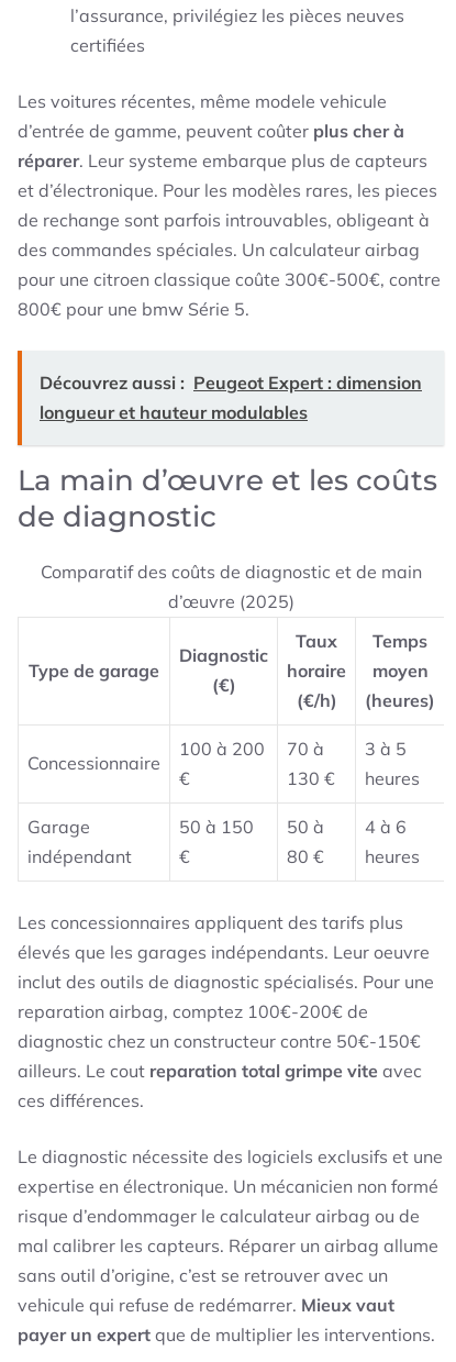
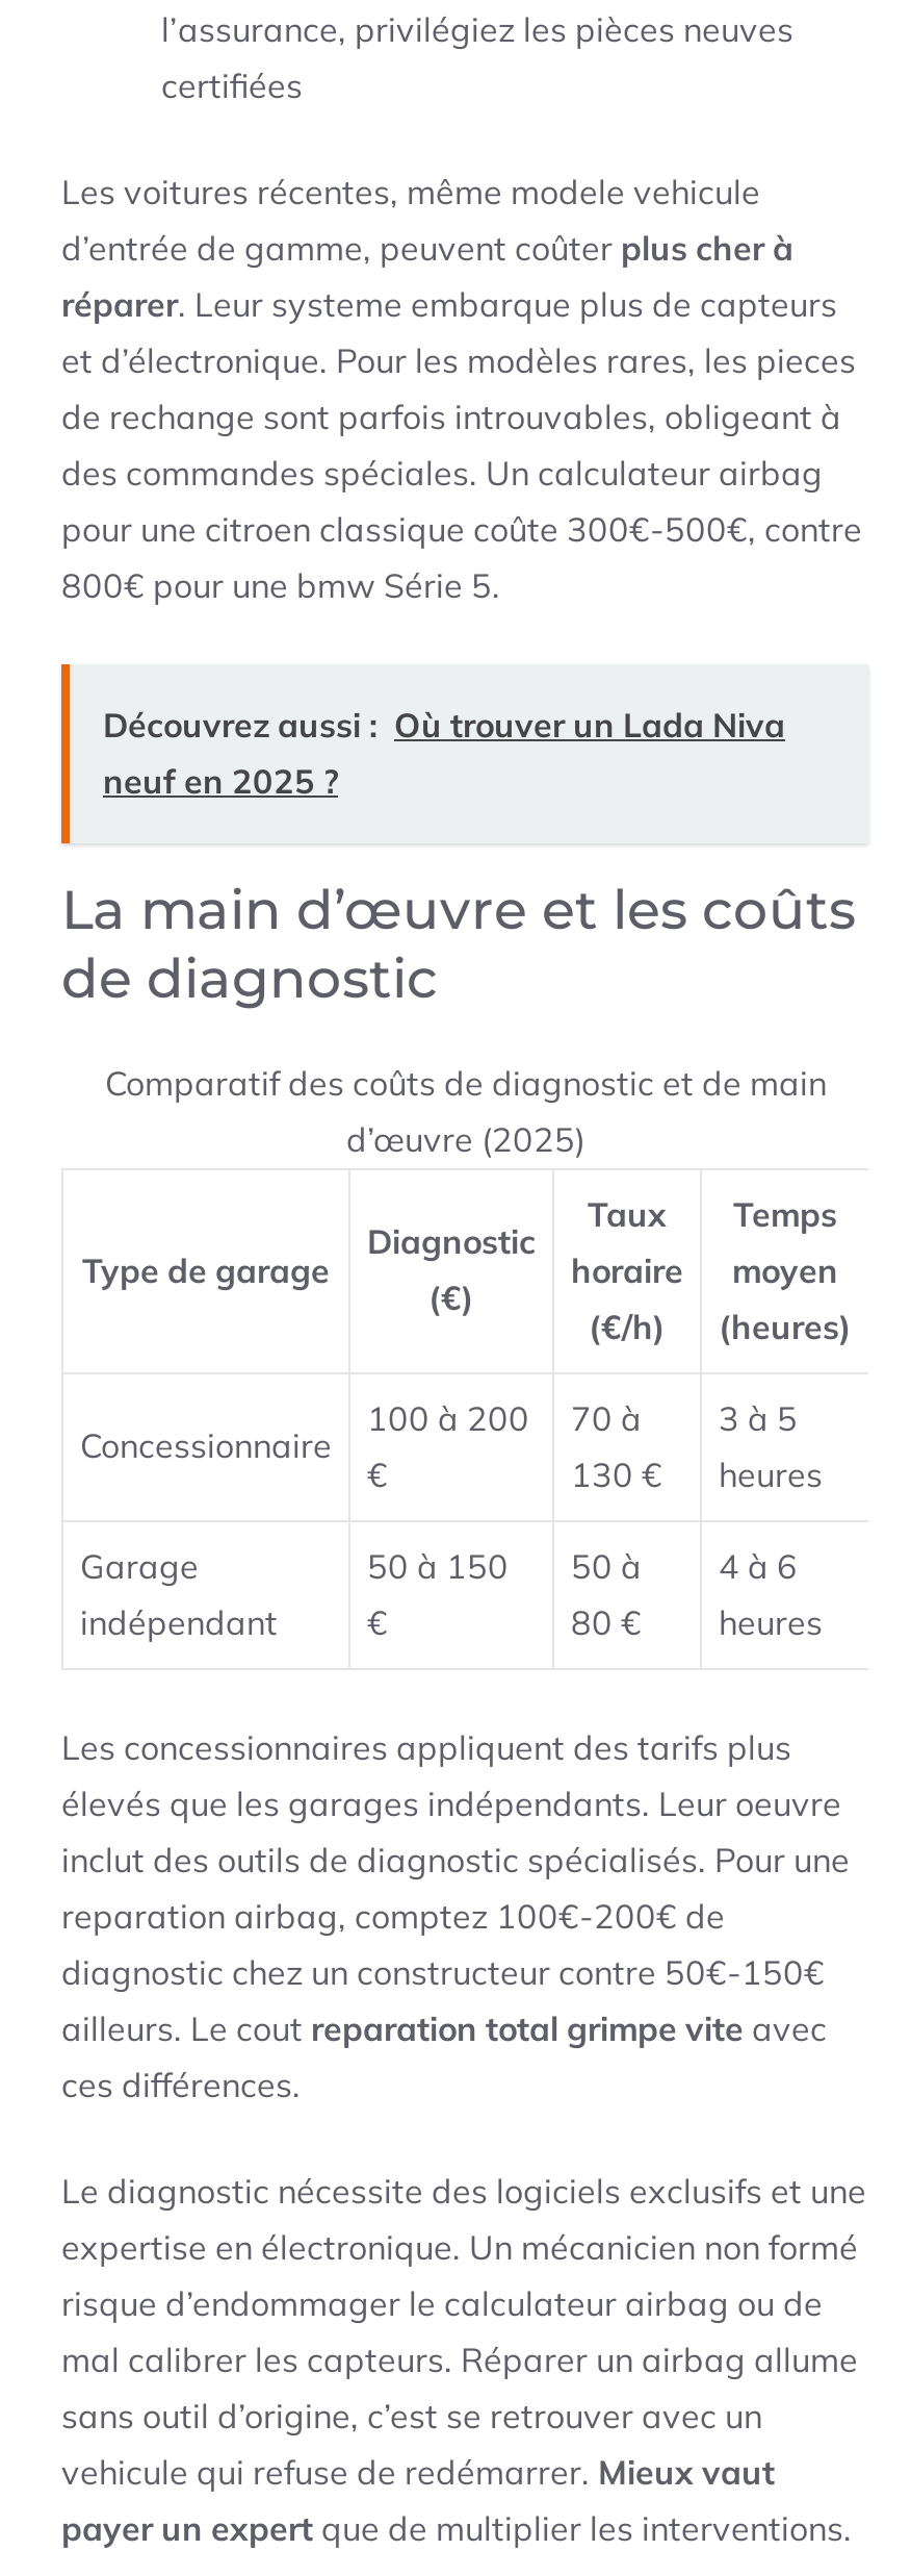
[40,372,422,423] Découvrez aussi : Peugeot Expert : dimension | longueur et hauteur modulables -> [103,704,785,802] Découvrez aussi : Où trouver un Lada Niva | neuf en 2025 ?

